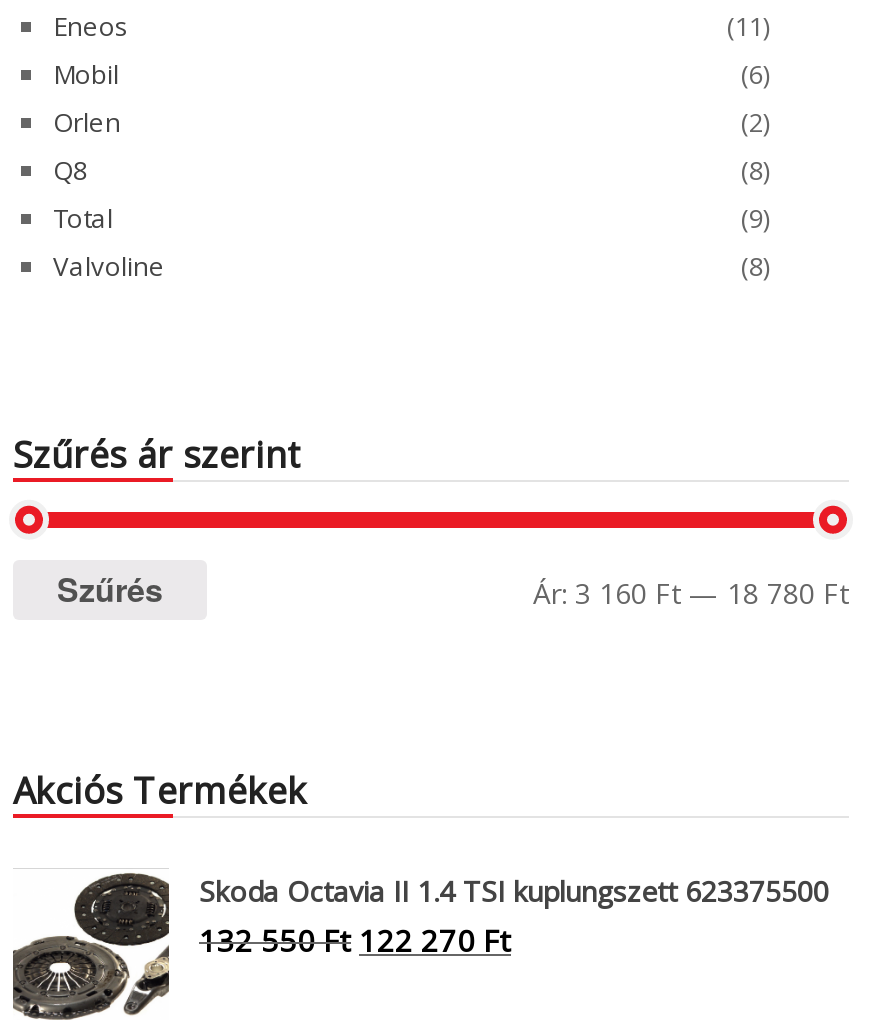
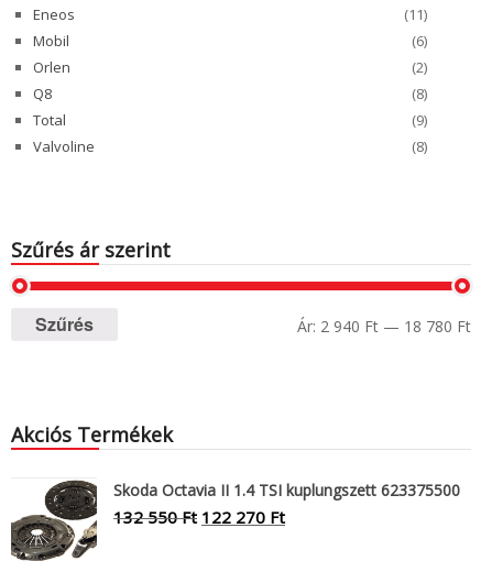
[533,574,849,612] Ár: 3 160 Ft — 18 780 Ft -> [297,316,471,337] Ár: 2 940 Ft — 18 780 Ft

